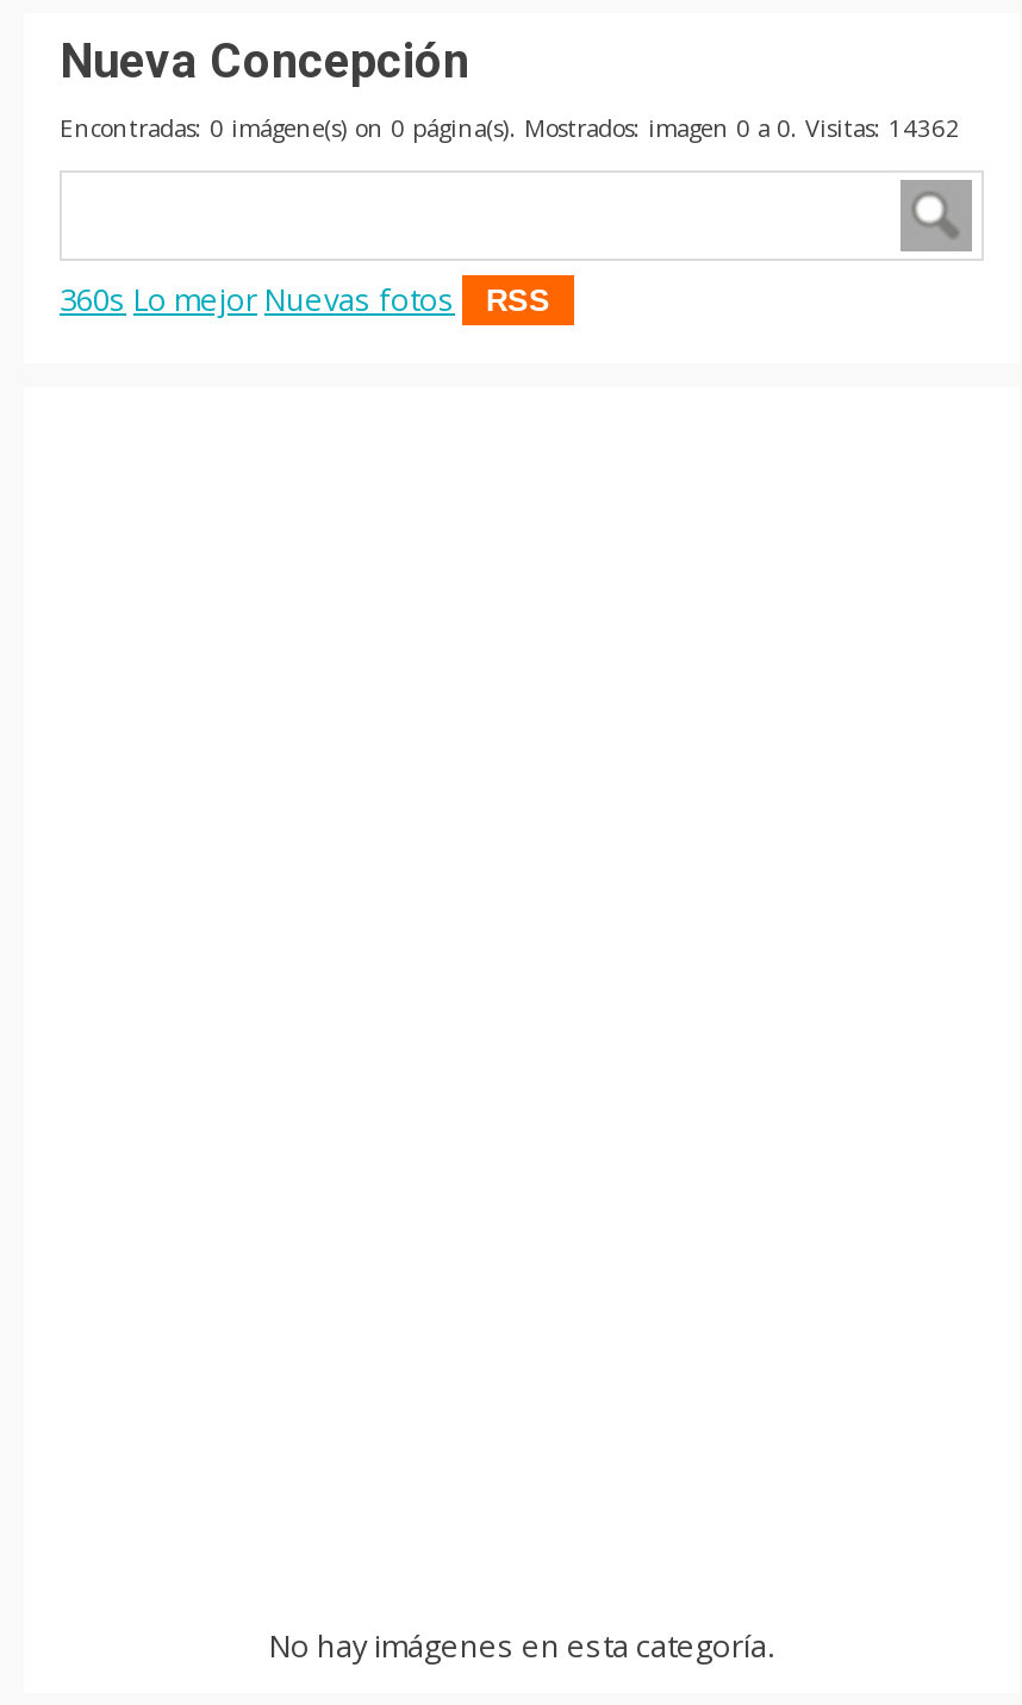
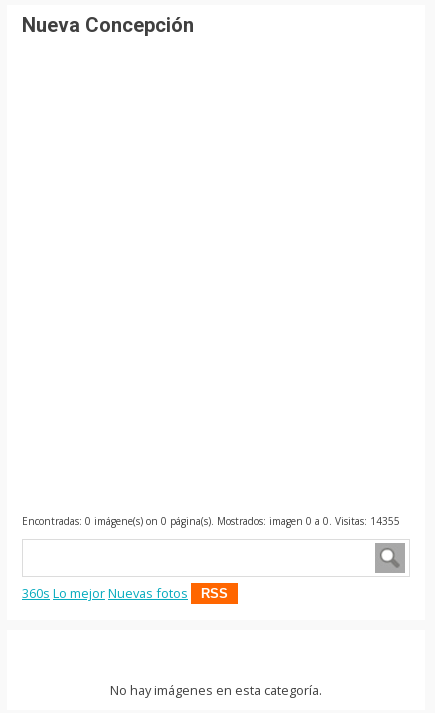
[60,111,960,144] Encontradas: 0 imágene(s) on 0 página(s). Mostrados: imagen 0 a 0. Visitas: 14362 -> [22,514,400,528] Encontradas: 0 imágene(s) on 0 página(s). Mostrados: imagen 0 a 0. Visitas: 14355
moved [60,278,550,321] -> [22,584,228,602]: 360s Lo mejor Nuevas fotos | RSS

